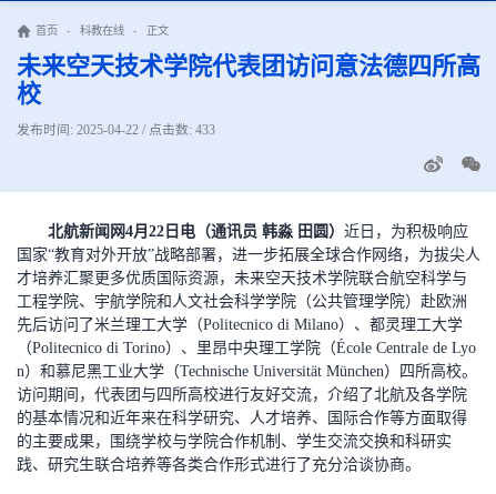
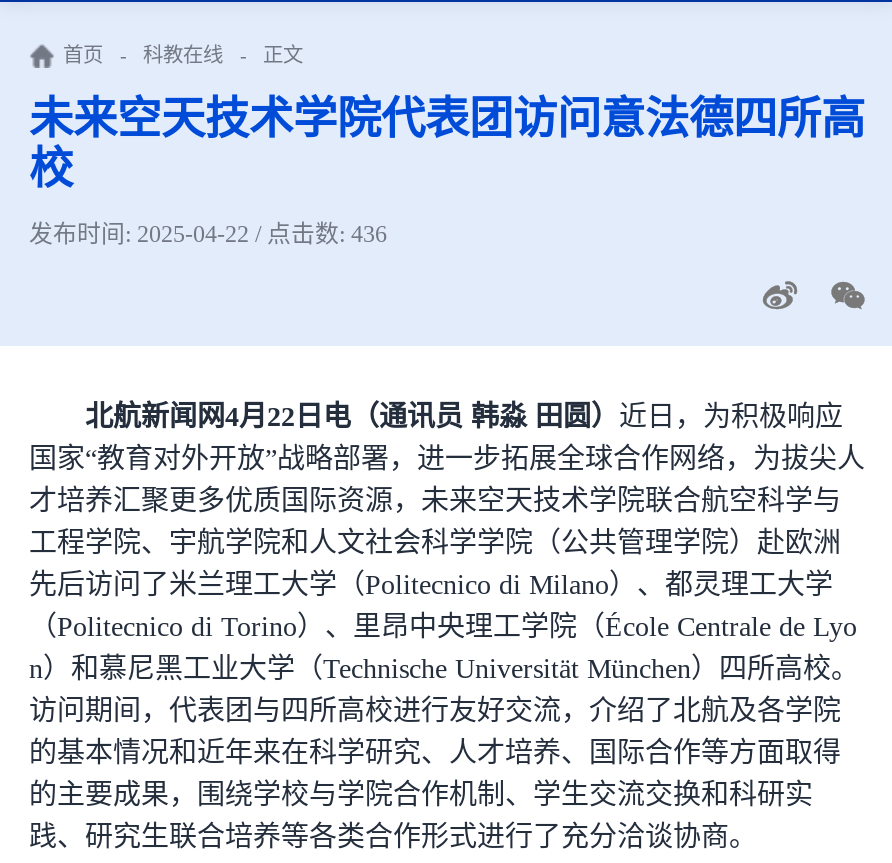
[17,122,215,138] 发布时间: 2025-04-22 / 点击数: 433 -> [29,220,387,248] 发布时间: 2025-04-22 / 点击数: 436

